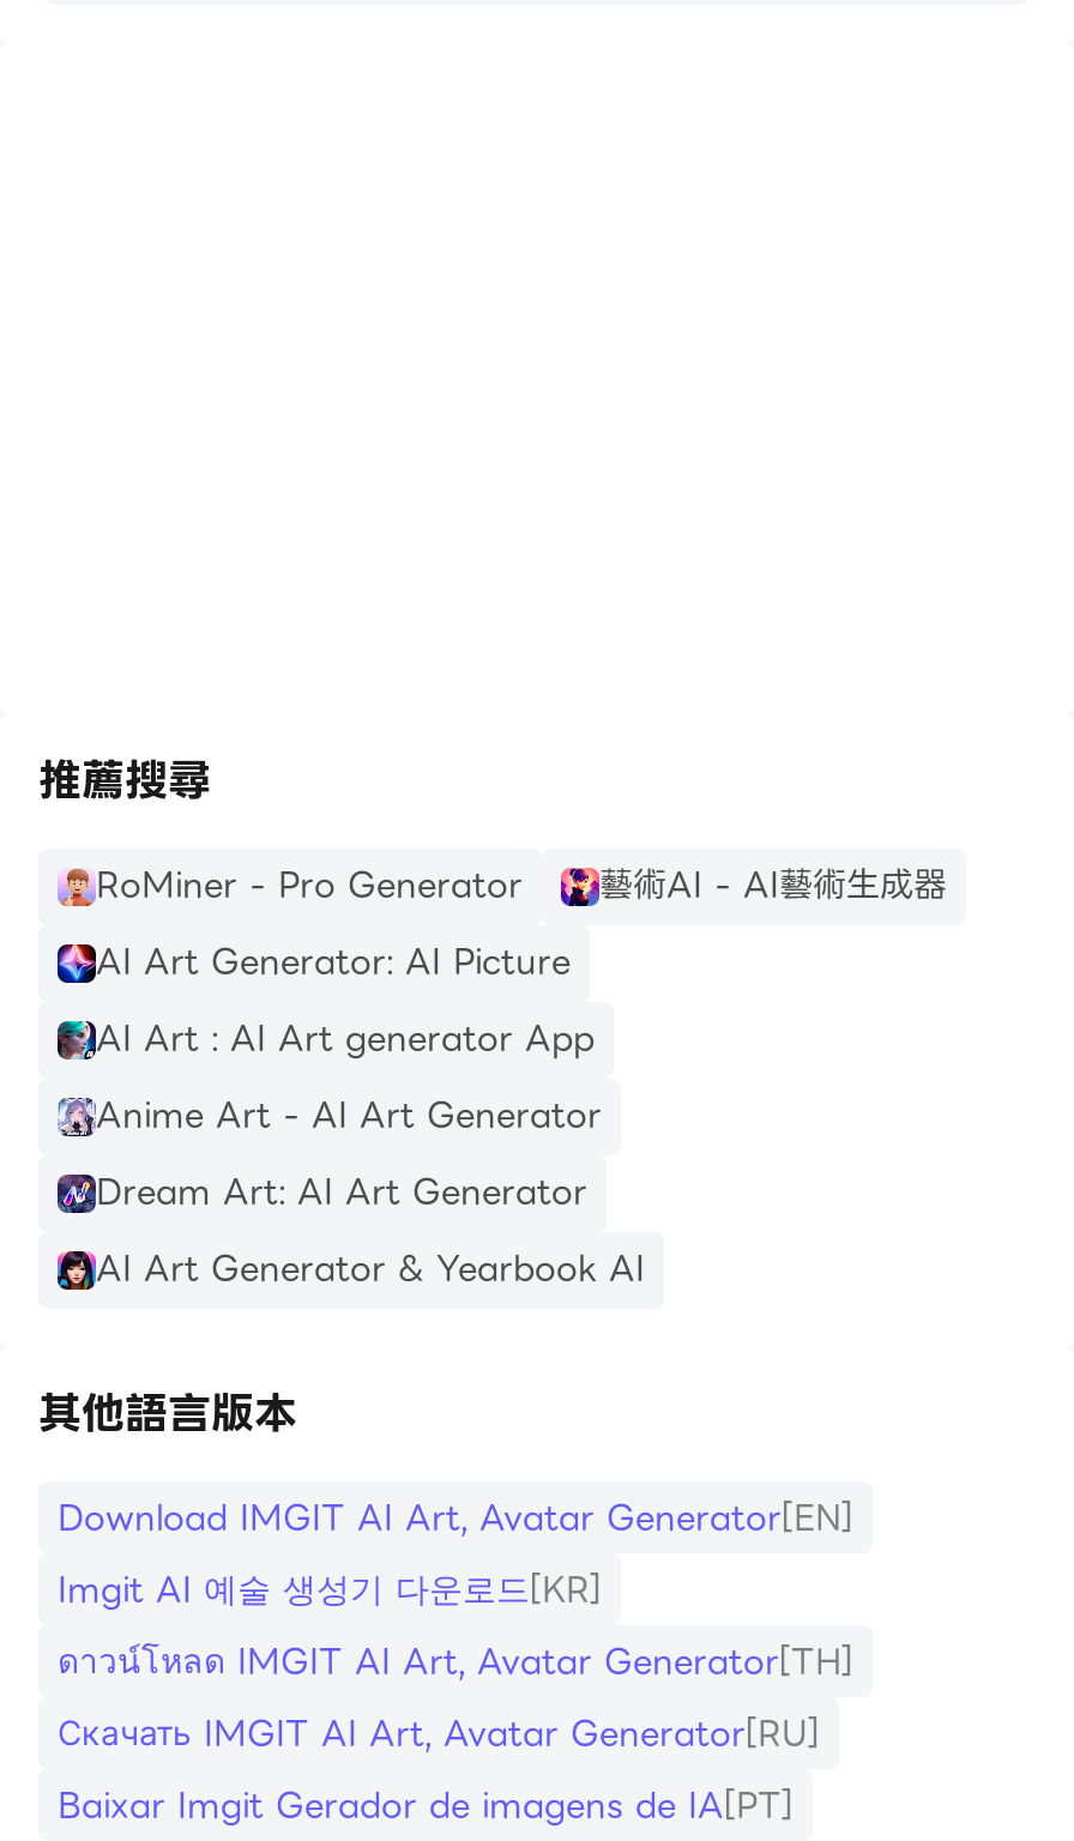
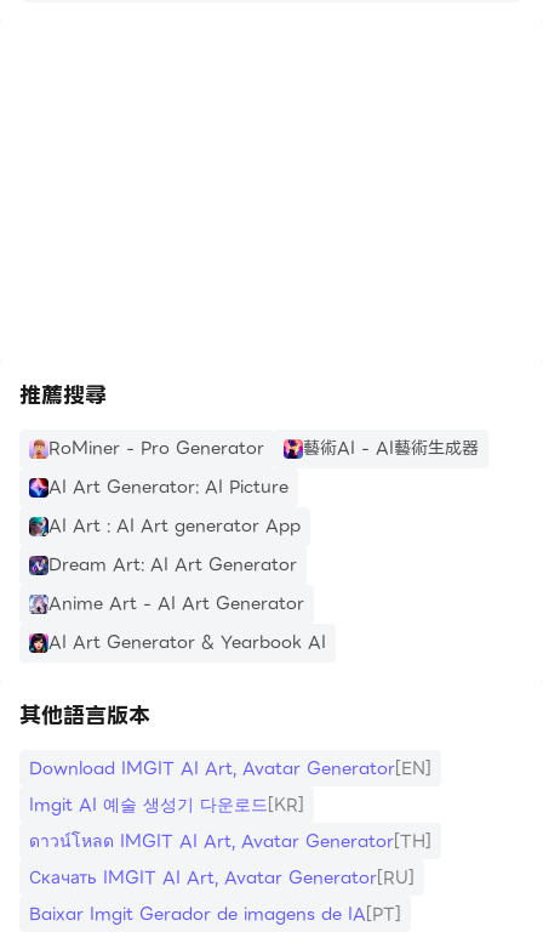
moved [96,1088,602,1141] -> [48,590,304,616]: Anime Art - AI Art Generator
moved [96,1165,587,1218] -> [48,551,297,578]: Dream Art: AI Art Generator

